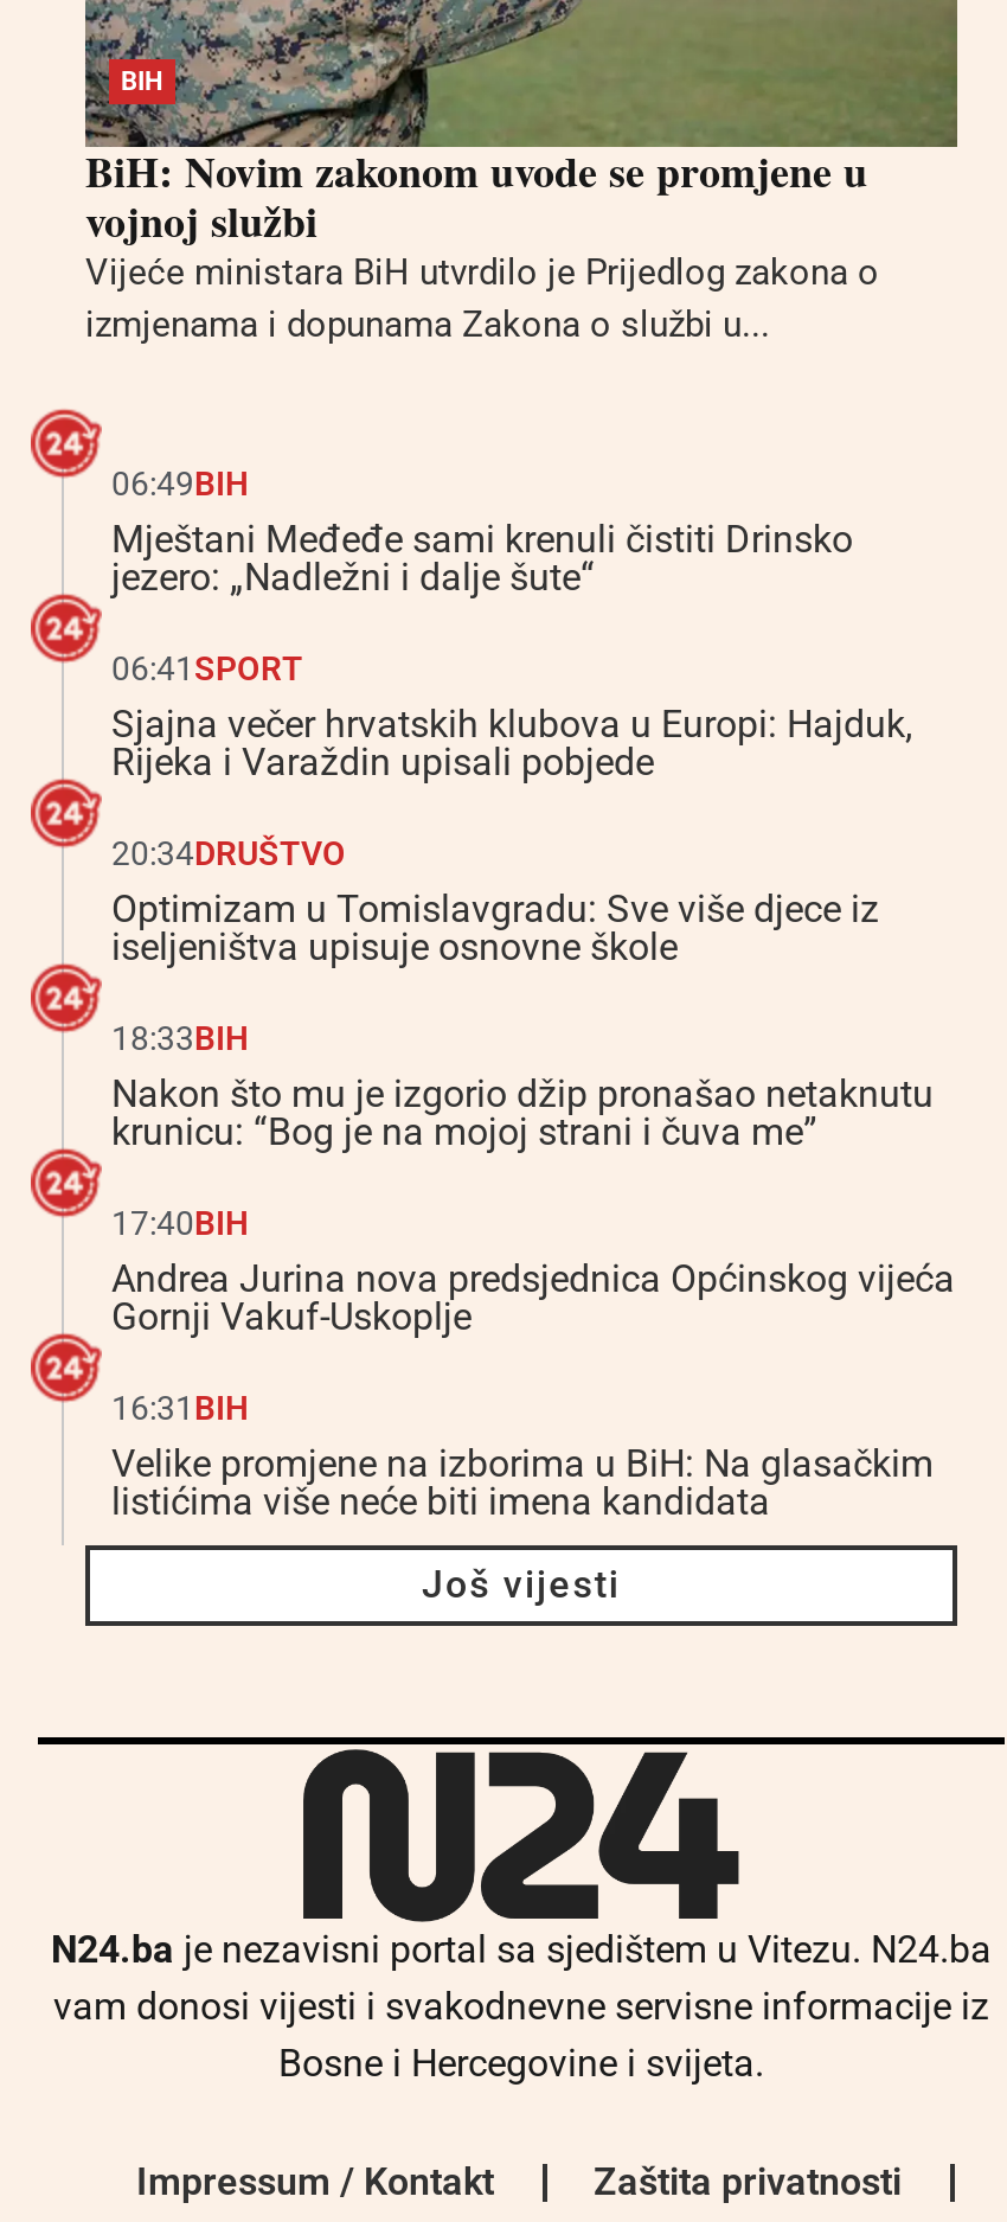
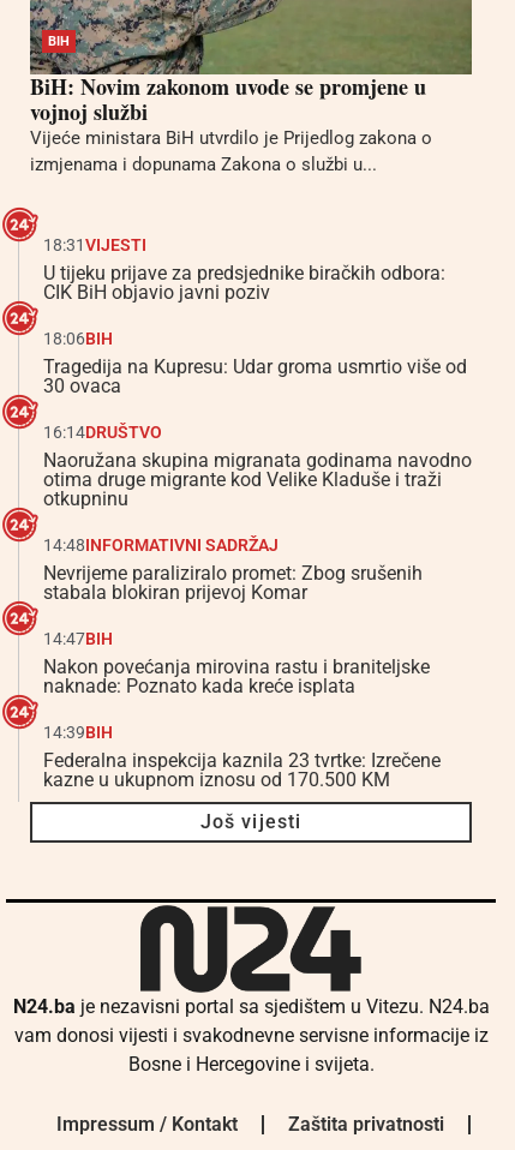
[111,465,853,601] 06:49BIH | Mještani Međeđe sami krenuli čistiti Drinsko | jezero: „Nadležni i dalje šute“ -> [43,236,445,304] 18:31VIJESTI | U tijeku prijave za predsjednike biračkih odbora: | CIK BiH objavio javni poziv
[111,650,912,785] 06:41 SPORT | Sjajna večer hrvatskih klubova u Europi: Hajduk, | Rijeka i Varaždin upisali pobjede -> [43,329,467,398] 18:06 BIH | Tragedija na Kupresu: Udar groma usmrtio više od | 30 ovaca
[111,835,879,970] 20:34DRUŠTVO | Optimizam u Tomislavgradu: Sve više djece iz | iseljeništva upisuje osnovne škole -> [43,423,472,511] 16:14DRUŠTVO | Naoružana skupina migranata godinama navodno | otima druge migrante kod Velike Kladuše i traži | otkupninu
[111,1020,934,1155] 18:33BIH | Nakon što mu je izgorio džip pronašao netaknutu | krunicu: “Bog je na mojoj strani i čuva me” -> [43,536,423,604] 14:48INFORMATIVNI SADRŽAJ | Nevrijeme paraliziralo promet: Zbog srušenih | stabala blokiran prijevoj Komar
[111,1205,955,1340] 17:40BIH | Andrea Jurina nova predsjednica Općinskog vijeća | Gornji Vakuf-Uskoplje -> [43,629,430,698] 14:47BIH | Nakon povećanja mirovina rastu i braniteljske | naknade: Poznato kada kreće isplata
[111,1390,934,1525] 16:31 BIH | Velike promjene na izborima u BiH: Na glasačkim | listićima više neće biti imena kandidata -> [43,723,441,792] 14:39 BIH | Federalna inspekcija kaznila 23 tvrtke: Izrečene | kazne u ukupnom iznosu od 170.500 KM

